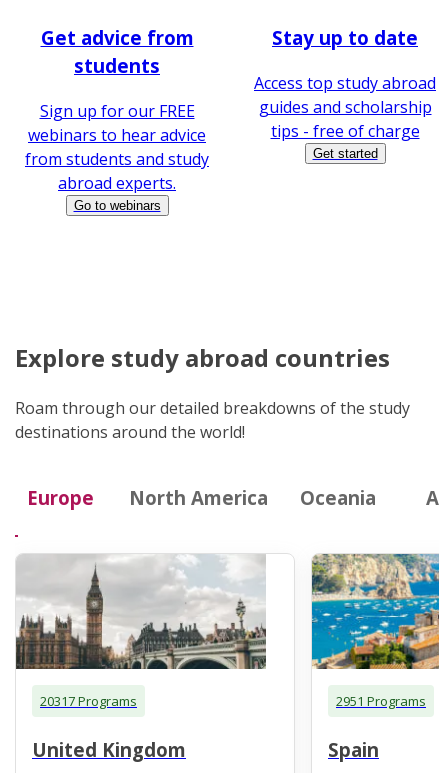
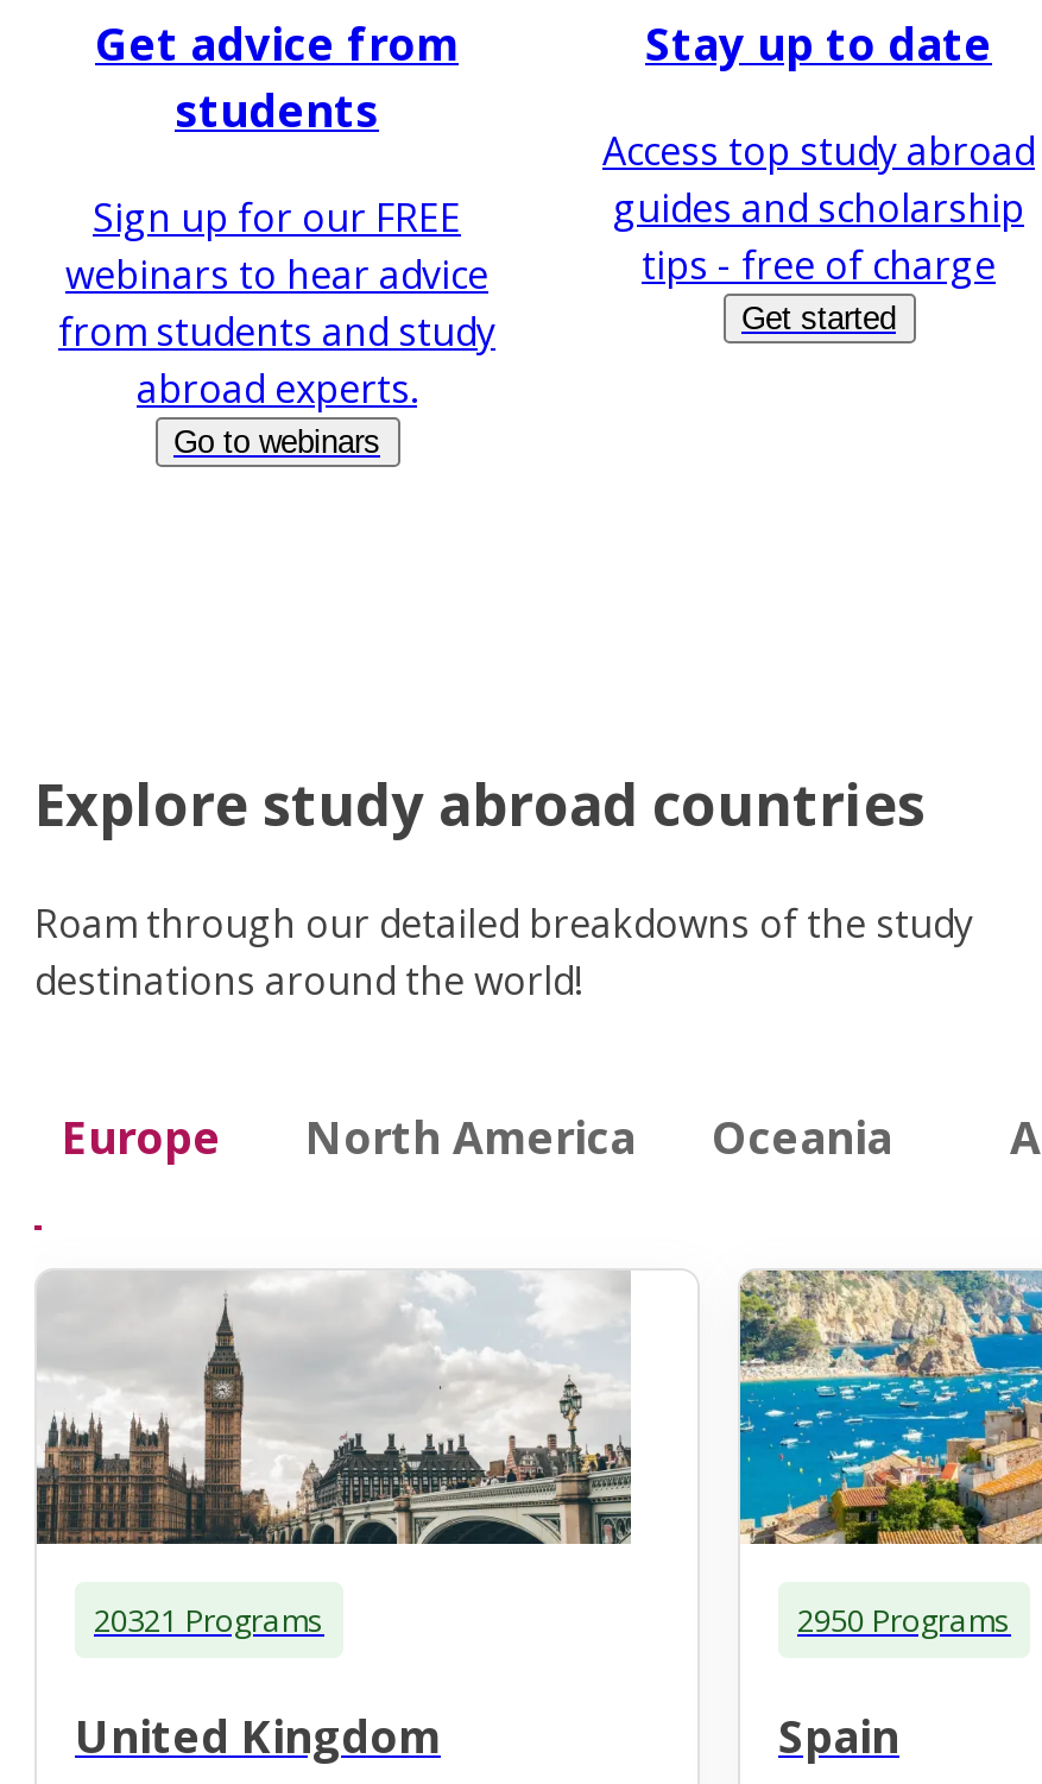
[40,692,137,710] 20317 Programs -> [94,1598,324,1640] 20321 Programs
[336,692,426,710] 2951 Programs -> [797,1598,1011,1640] 2950 Programs

